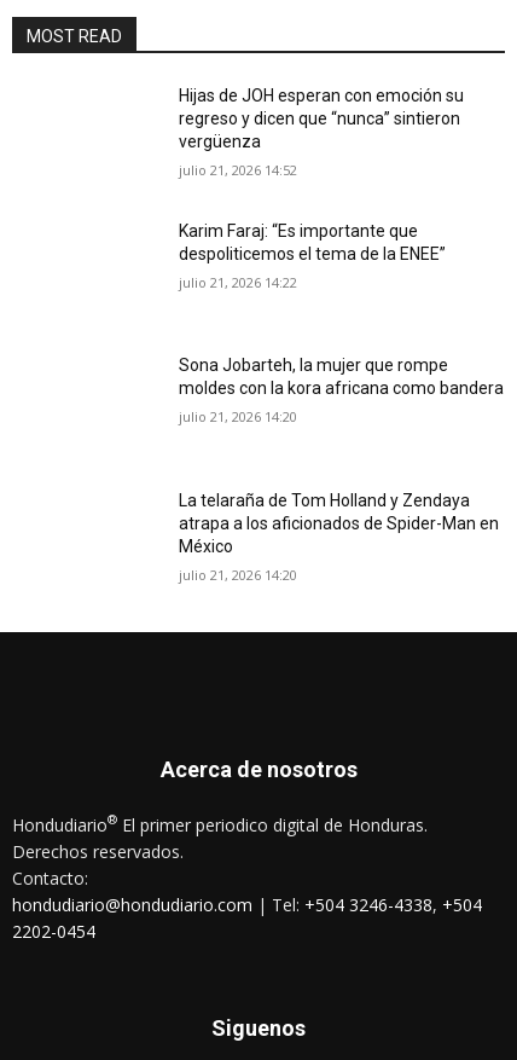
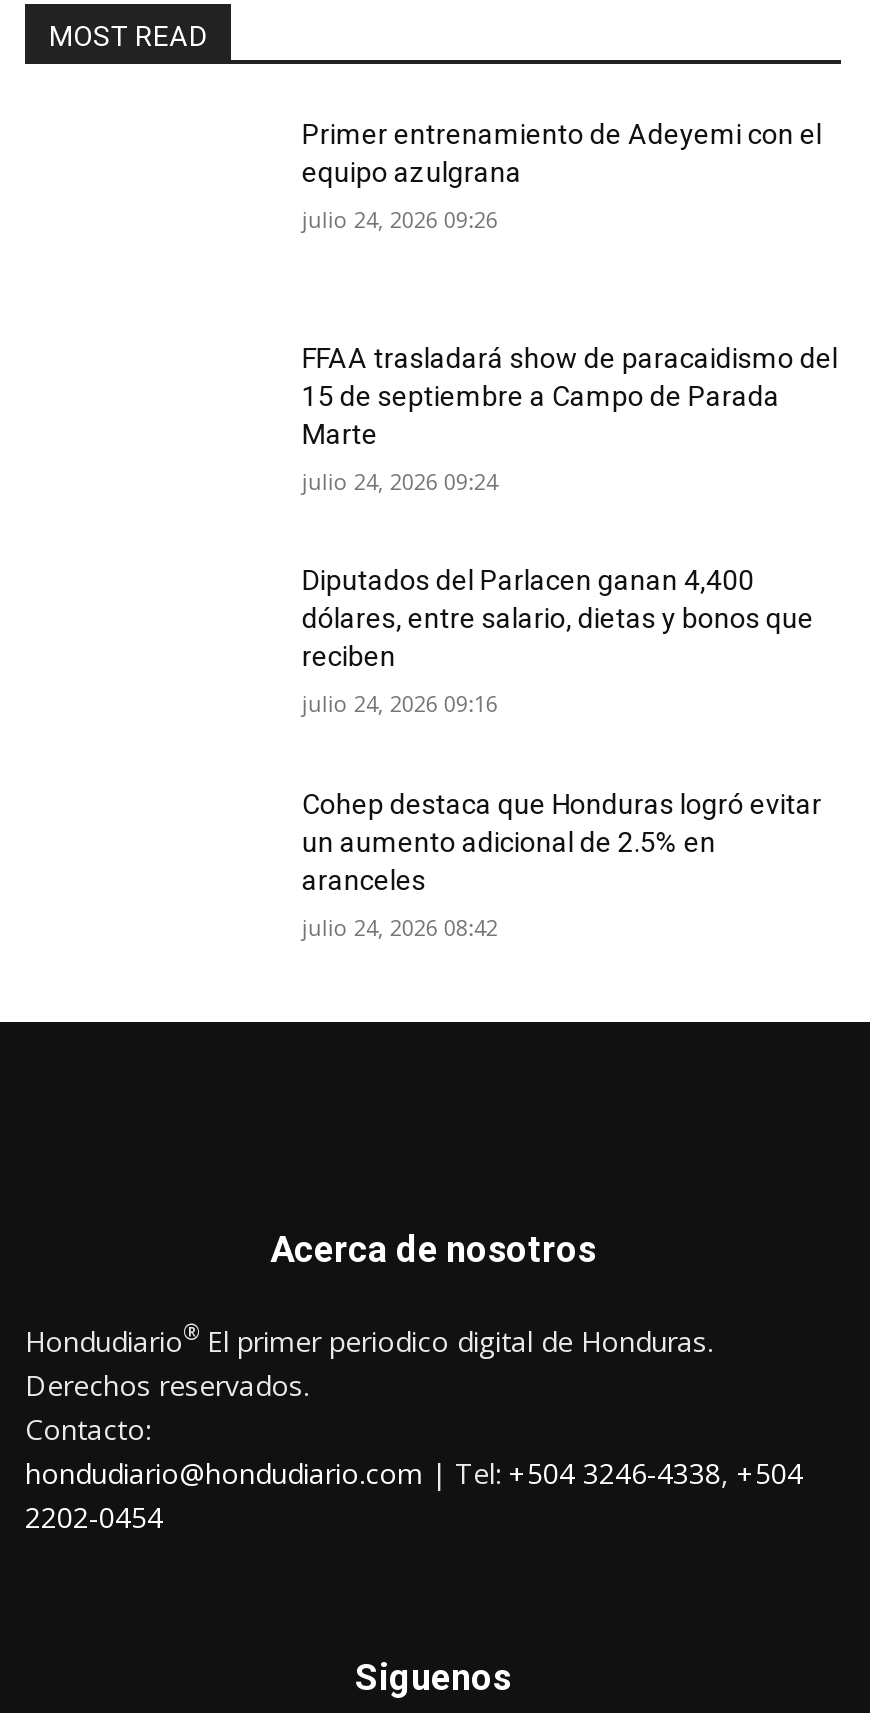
[179,86,464,151] Hijas de JOH esperan con emoción su | regreso y dicen que “nunca” sintieron | vergüenza -> [302,118,822,188] Primer entrenamiento de Adeyemi con el | equipo azulgrana
[179,161,298,179] julio 21, 2026 14:52 -> [302,204,498,234] julio 24, 2026 09:26
[179,221,446,263] Karim Faraj: “Es importante que | despoliticemos el tema de la ENEE” -> [302,341,838,449] FFAA trasladará show de paracaidismo del | 15 de septiembre a Campo de Parada | Marte
[179,273,298,291] julio 21, 2026 14:22 -> [302,465,498,495] julio 24, 2026 09:24
[179,356,504,398] Sona Jobarteh, la mujer que rompe | moldes con la kora africana como bandera -> [302,565,814,673] Diputados del Parlacen ganan 4,400 | dólares, entre salario, dietas y bonos que | reciben
[179,408,298,426] julio 21, 2026 14:20 -> [302,689,498,719] julio 24, 2026 09:16
[179,491,499,556] La telaraña de Tom Holland y Zendaya | atrapa a los aficionados de Spider-Man en | México -> [302,788,822,896] Cohep destaca que Honduras logró evitar | un aumento adicional de 2.5% en | aranceles
[179,566,298,584] julio 21, 2026 14:20 -> [302,912,498,942] julio 24, 2026 08:42

